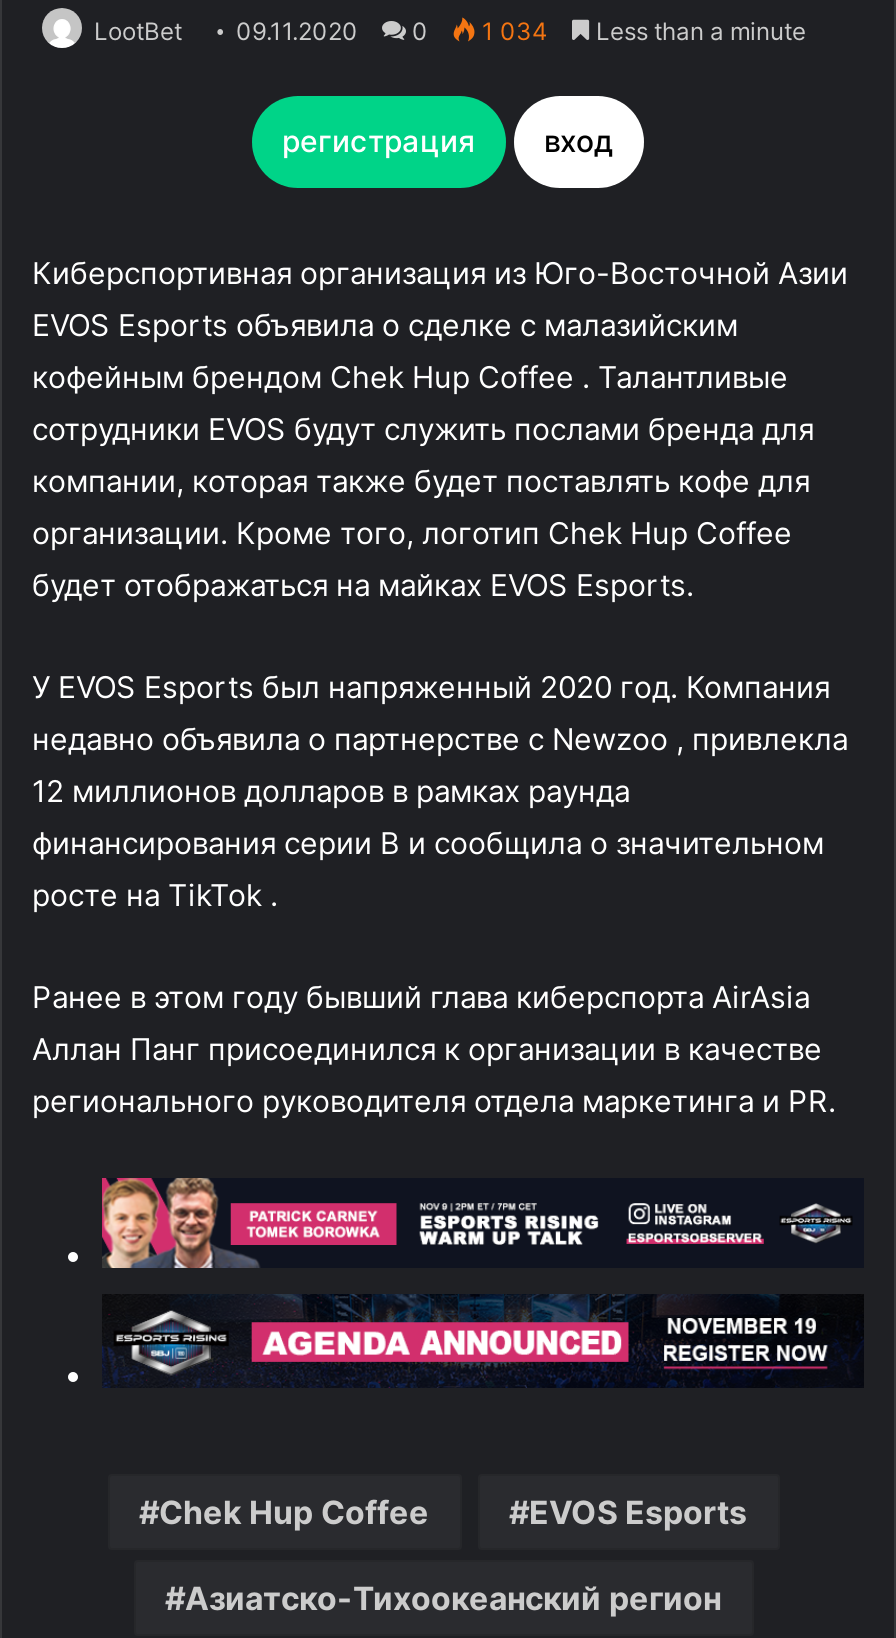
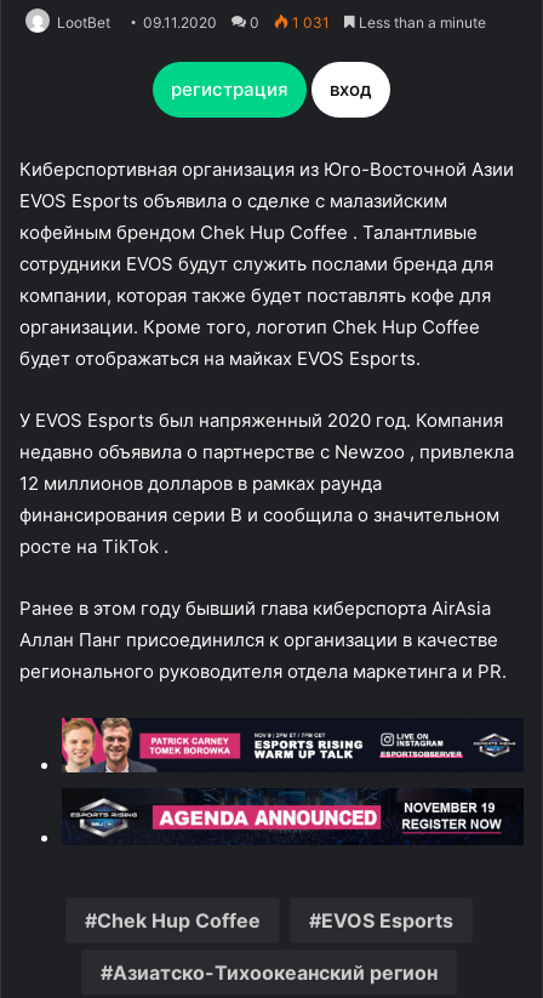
[94,15,806,45] LootBet 09.11.2020 0 1 034 Less than a minute -> [57,13,486,31] LootBet 09.11.2020 0 1 031 Less than a minute

